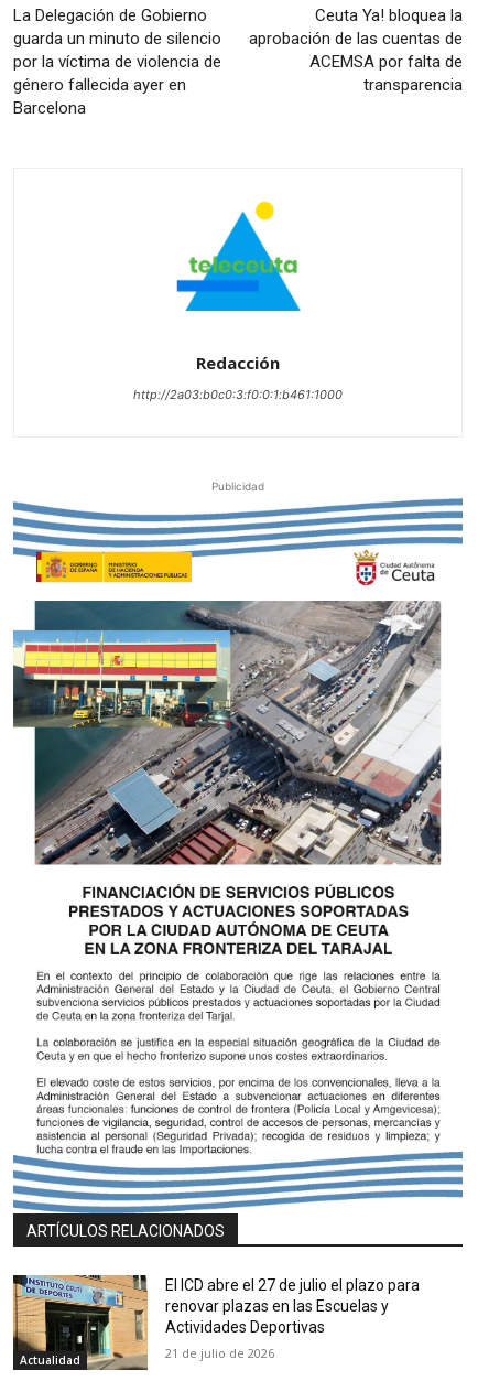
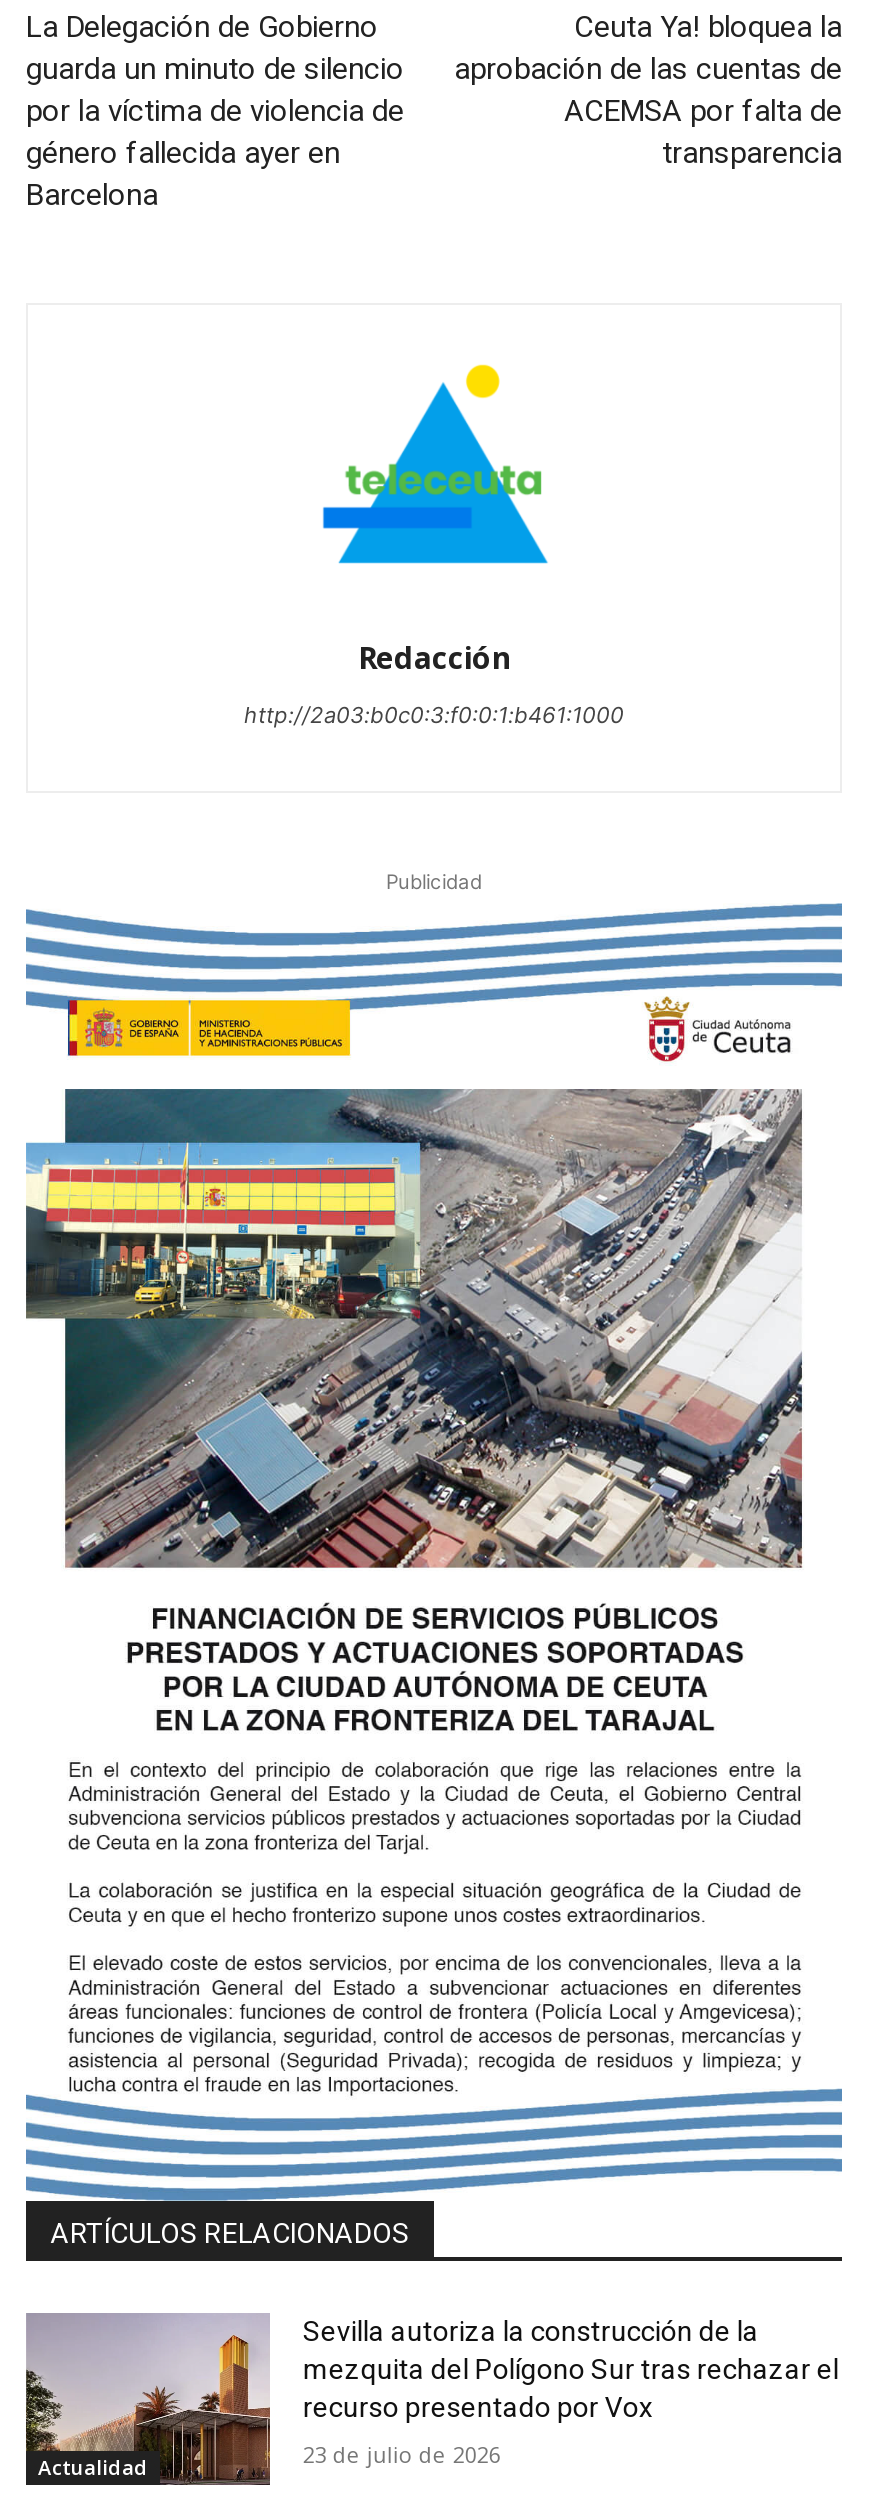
[12,1274,420,1370] [image] | El ICD abre el 27 de julio el plazo para | renovar plazas en las Escuelas y | Actividades Deportivas -> [24,2313,839,2485] [image] | Sevilla autoriza la construcción de la | mezquita del Polígono Sur tras rechazar el | recurso presentado por Vox
[166,1345,275,1361] 21 de julio de 2026 -> [303,2439,501,2469] 23 de julio de 2026

